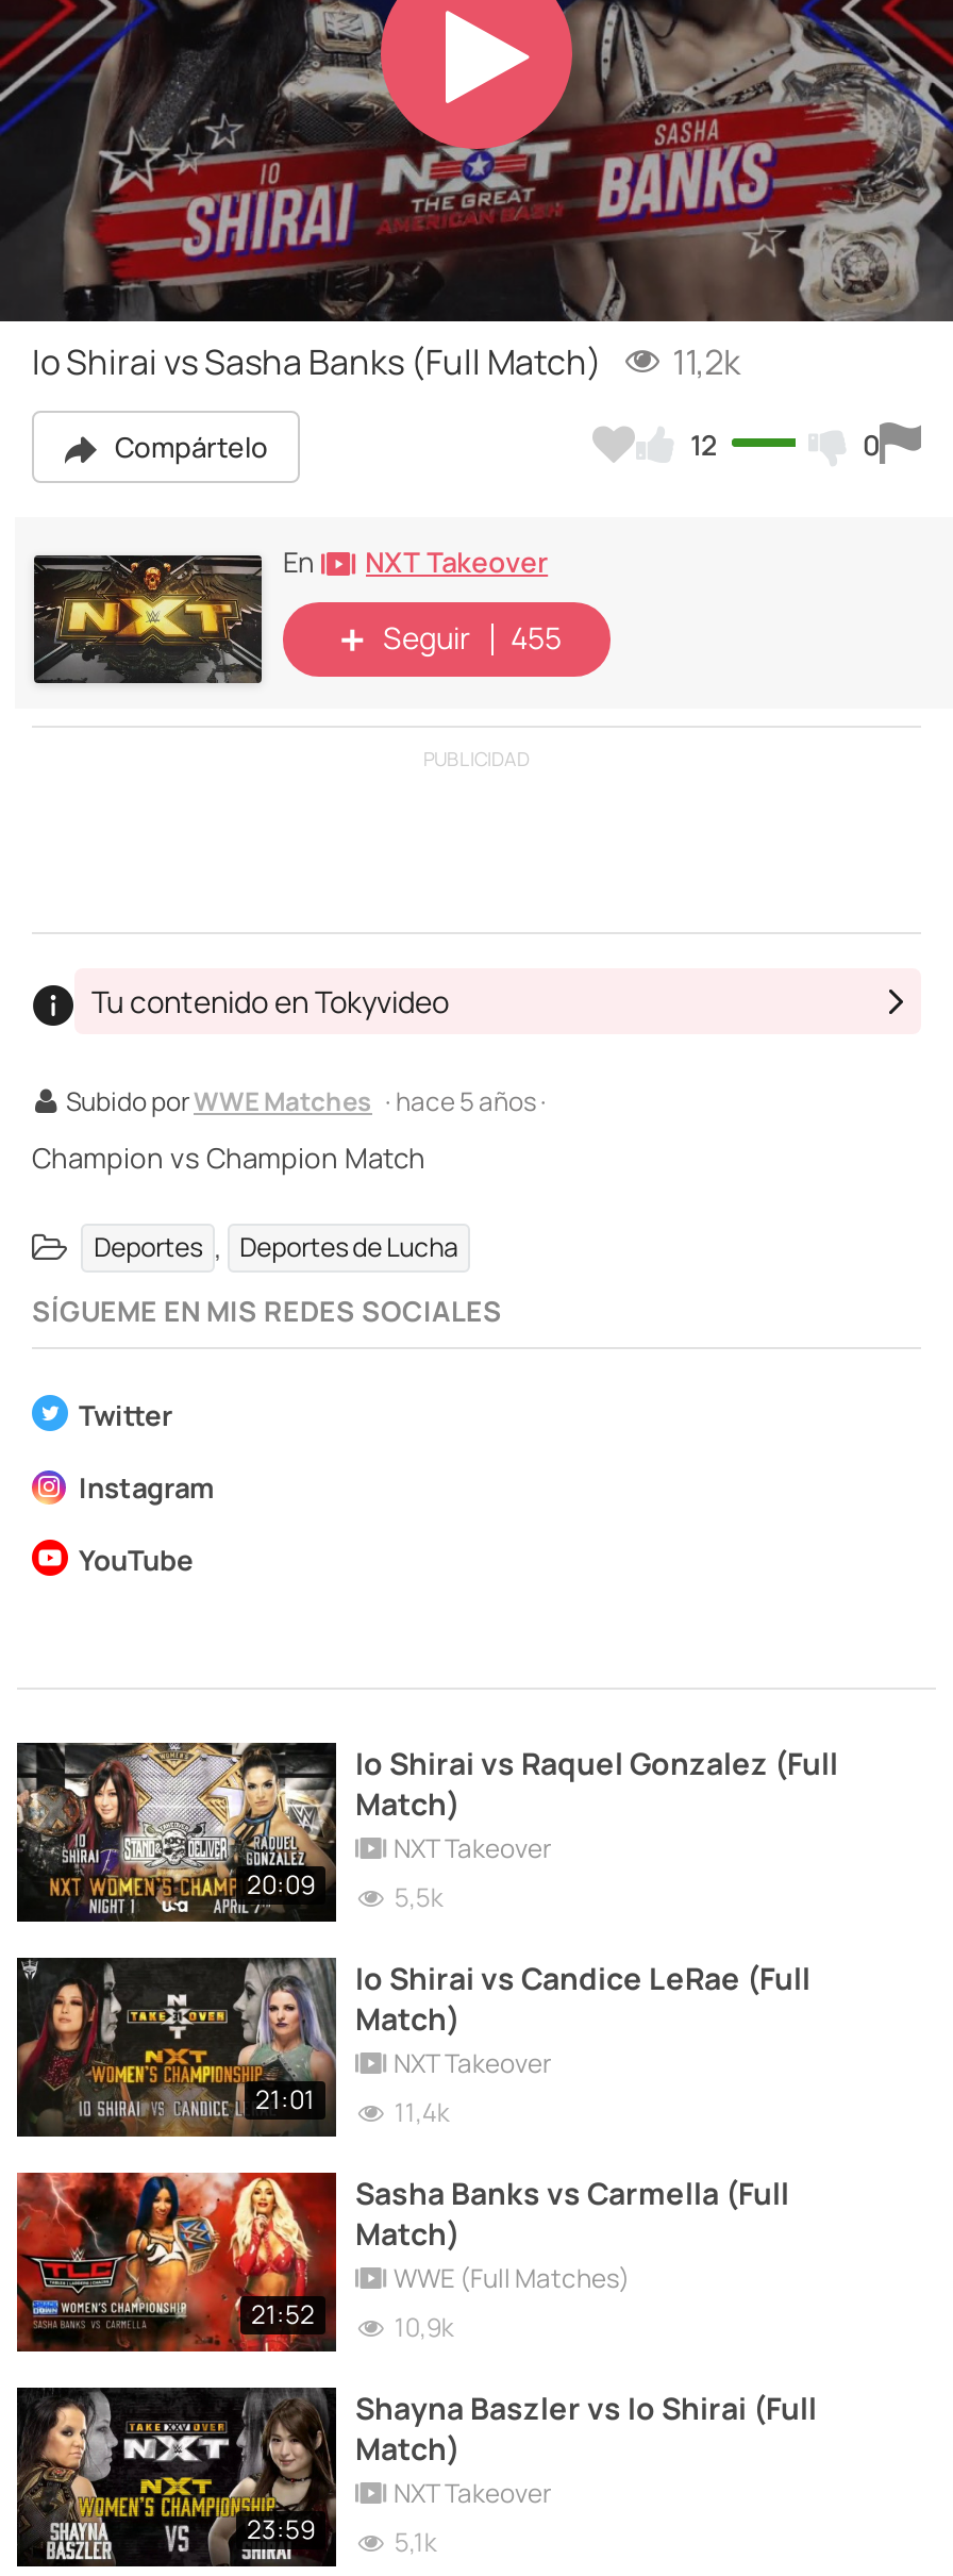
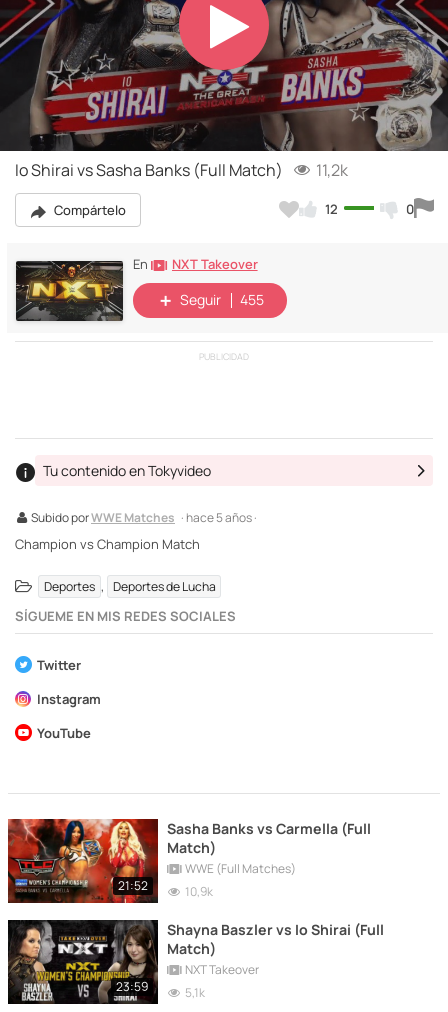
[15,1741,336,1924] [image] | 20:09 -> none
[355,1743,838,1915] Io Shirai vs Raquel Gonzalez (Full | Match) | NXT Takeover | 5,5k -> none
[17,1958,336,2139] [image] | 21:01 -> none
[355,1958,810,2130] Io Shirai vs Candice LeRae (Full | Match) | NXT Takeover | 11,4k -> none

